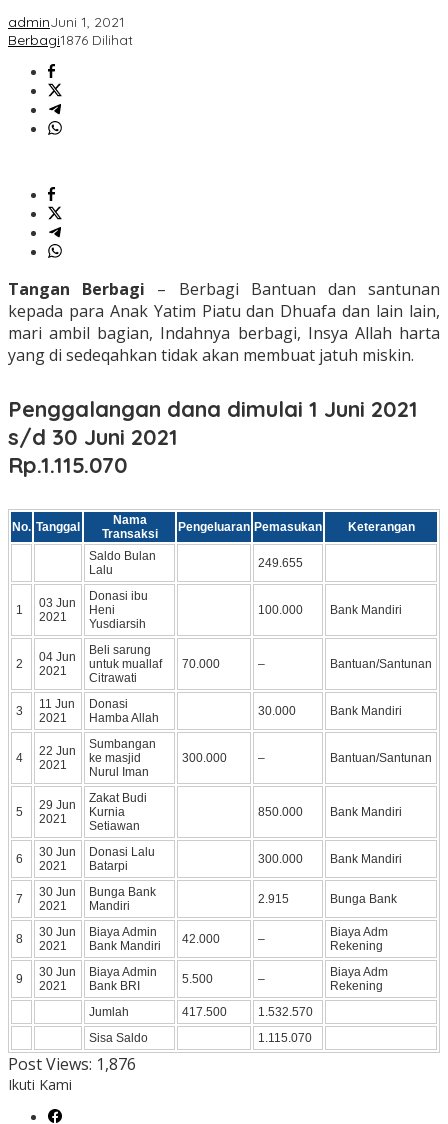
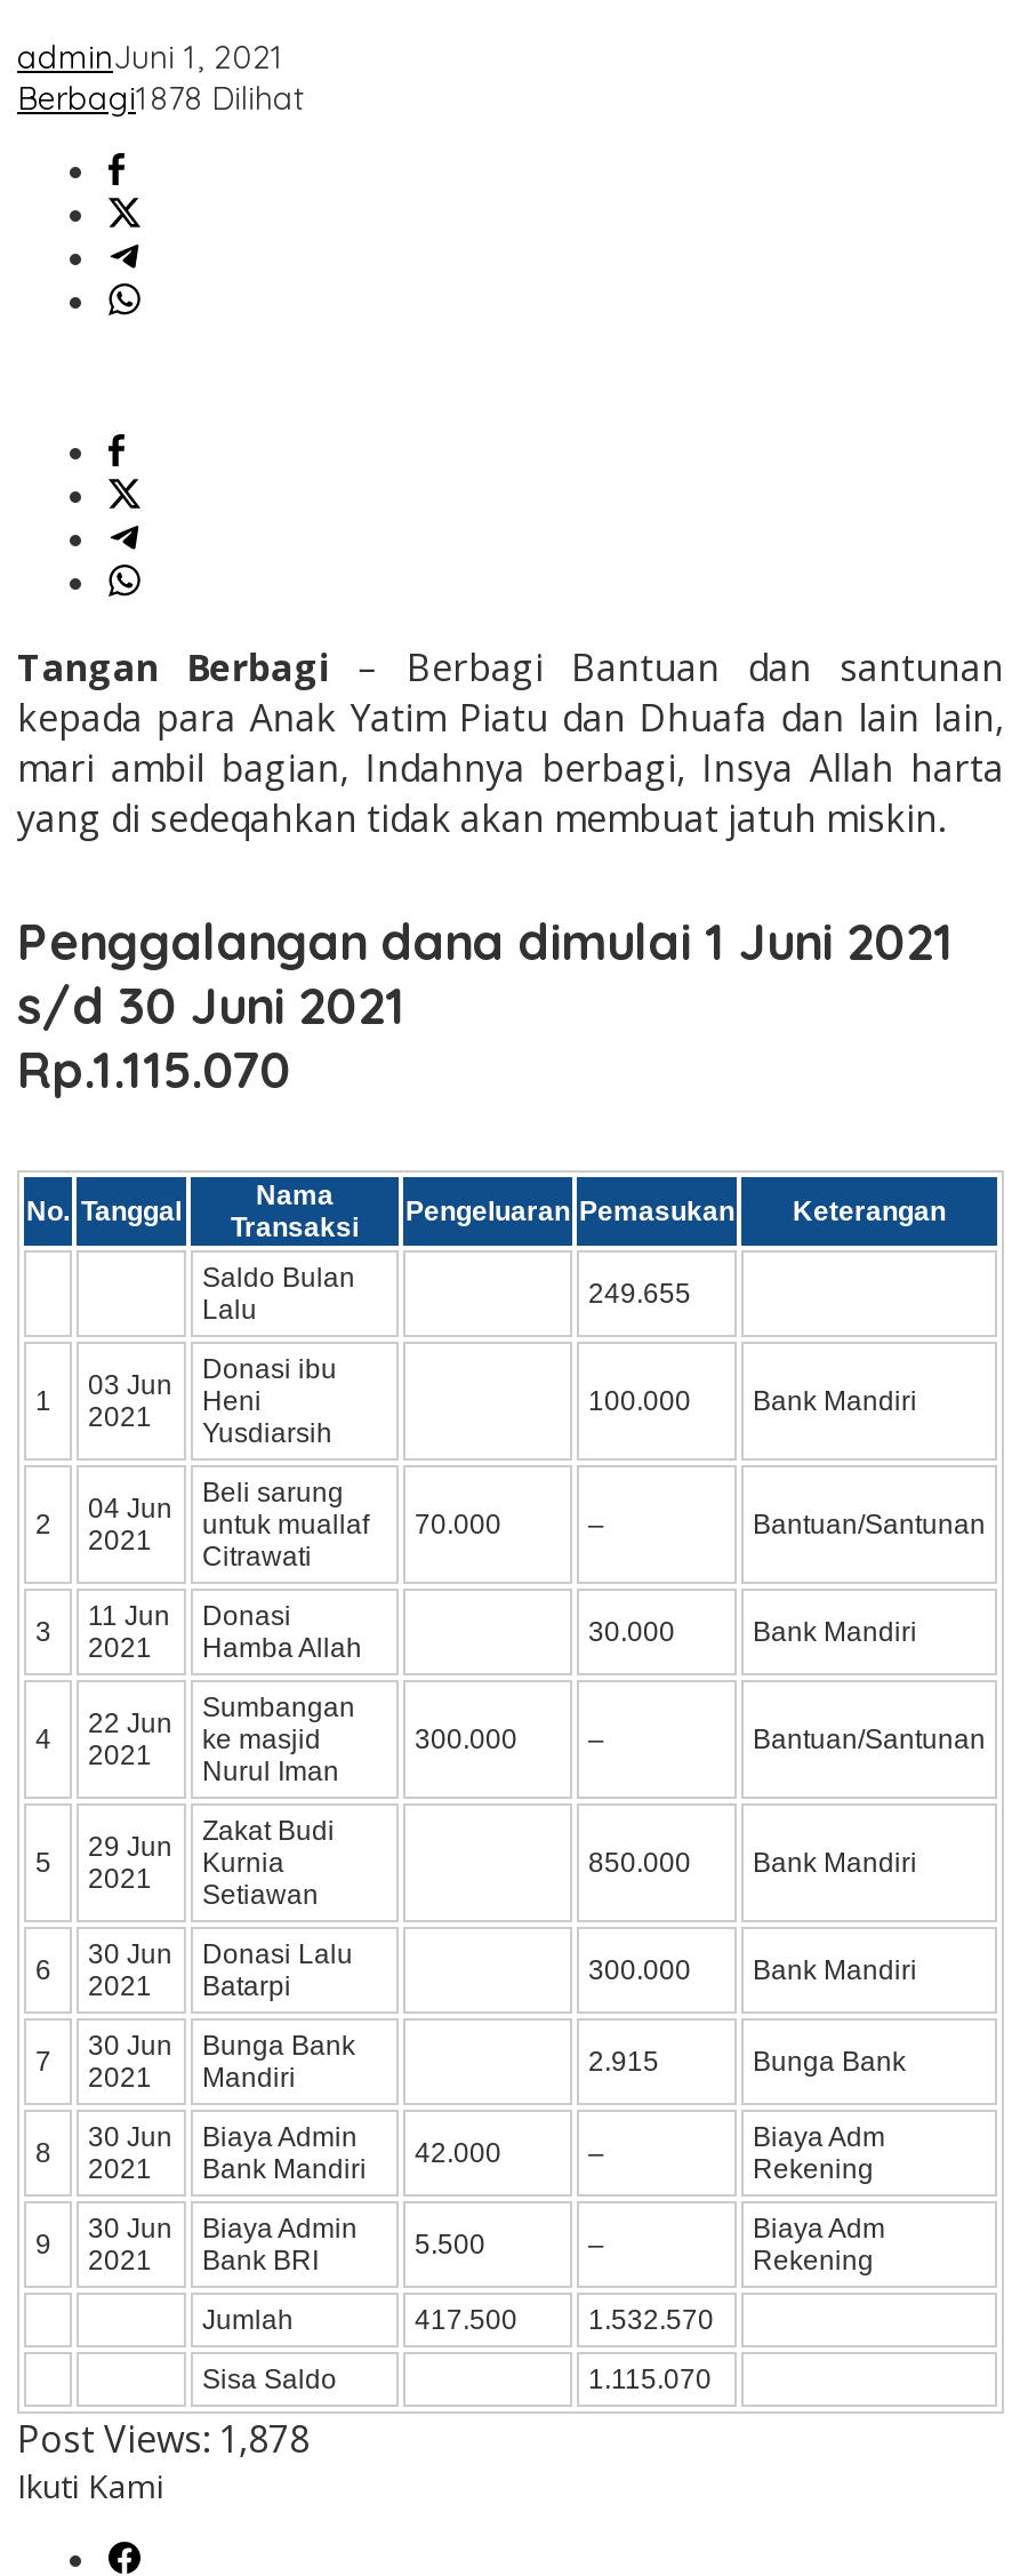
[8,31,133,49] Berbagi 1876 Dilihat -> [17,78,305,119] Berbagi 1878 Dilihat
[8,1053,136,1075] Post Views: 1,876 -> [17,2413,310,2463] Post Views: 1,878

